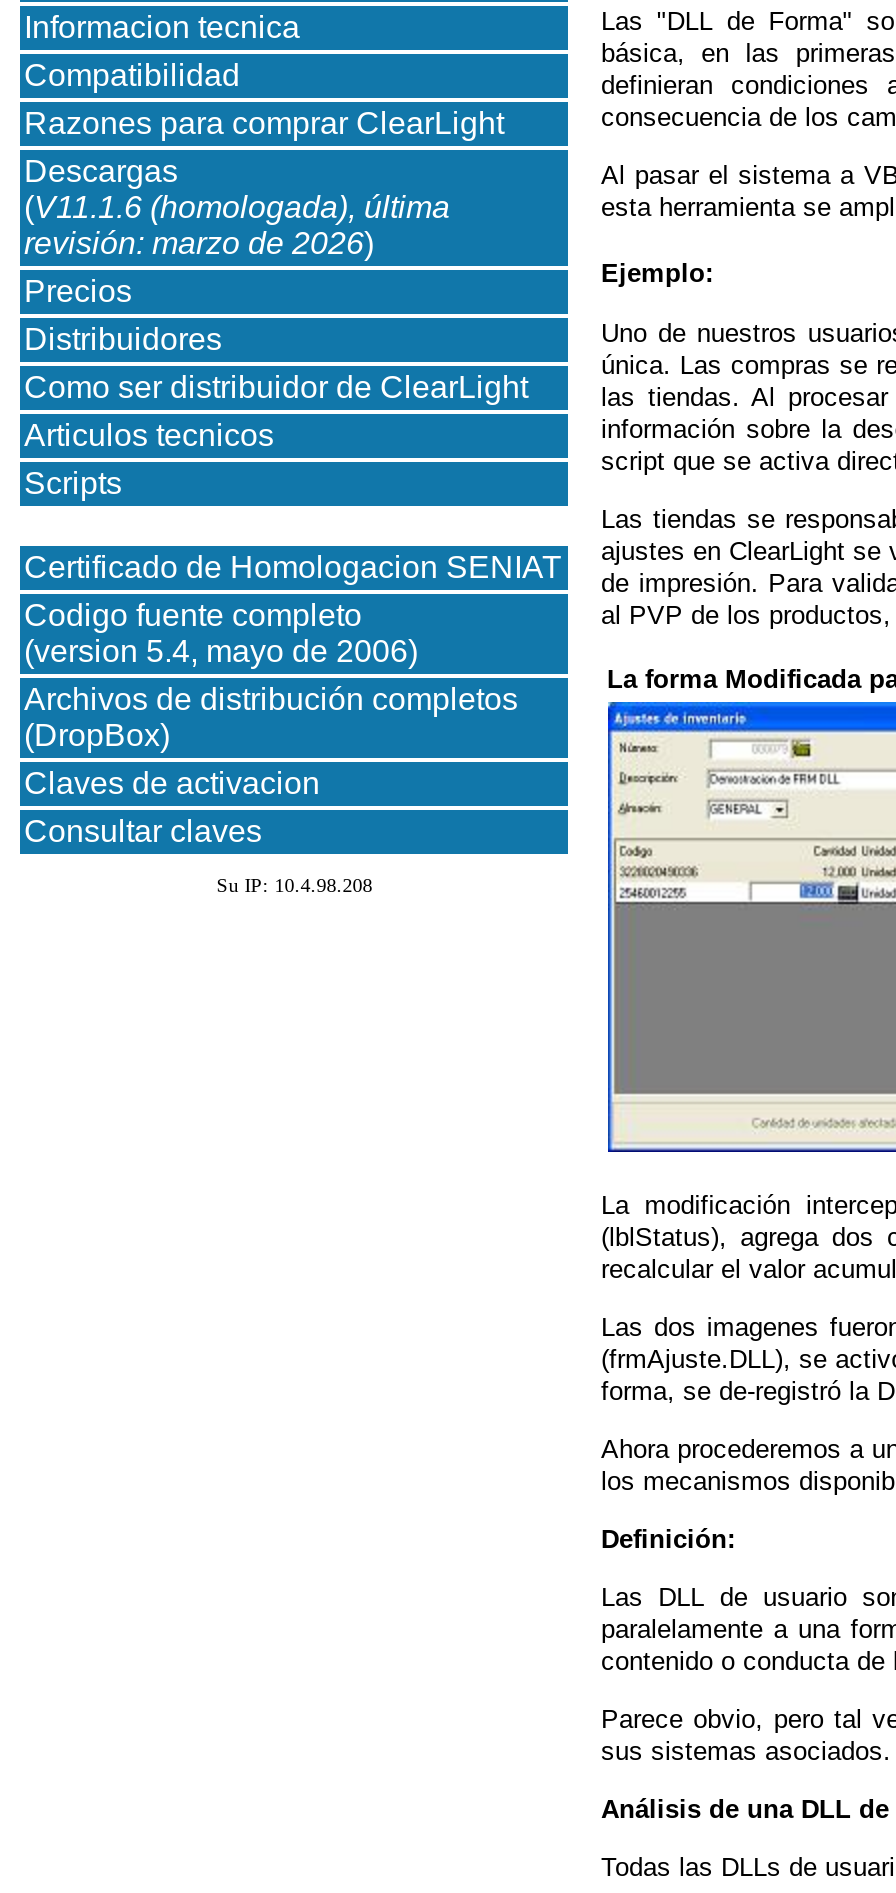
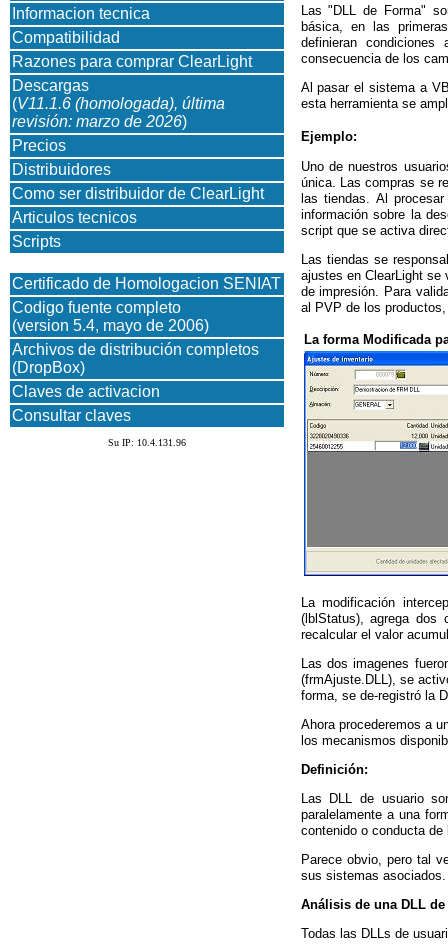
[216,874,372,896] Su IP: 10.4.98.208 -> [108,437,186,448] Su IP: 10.4.131.96

